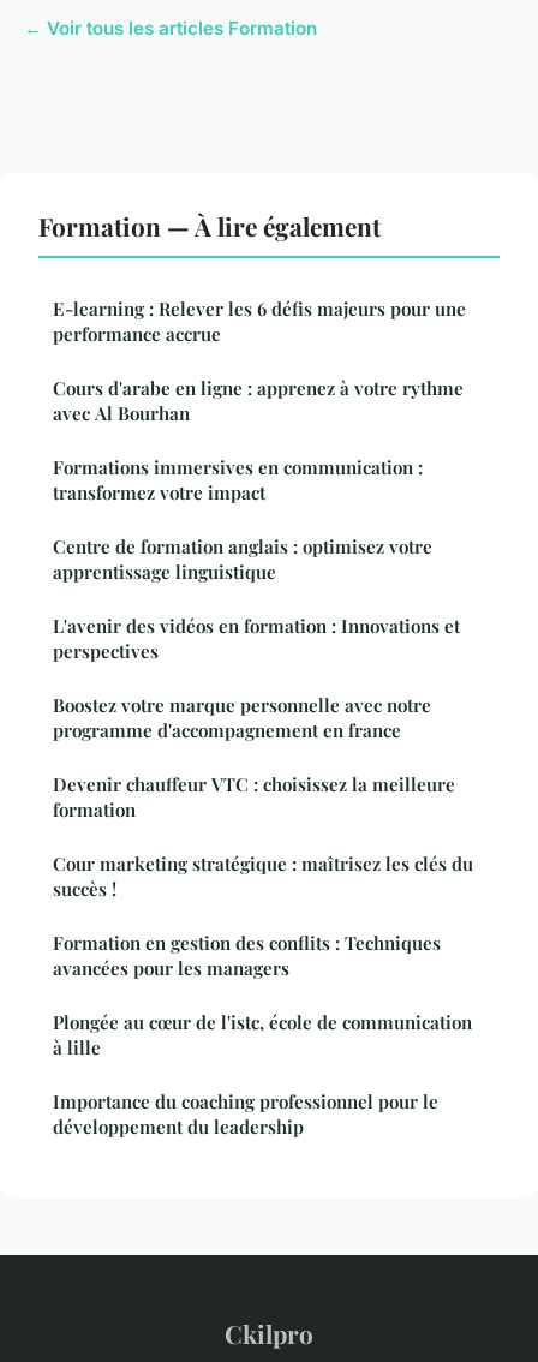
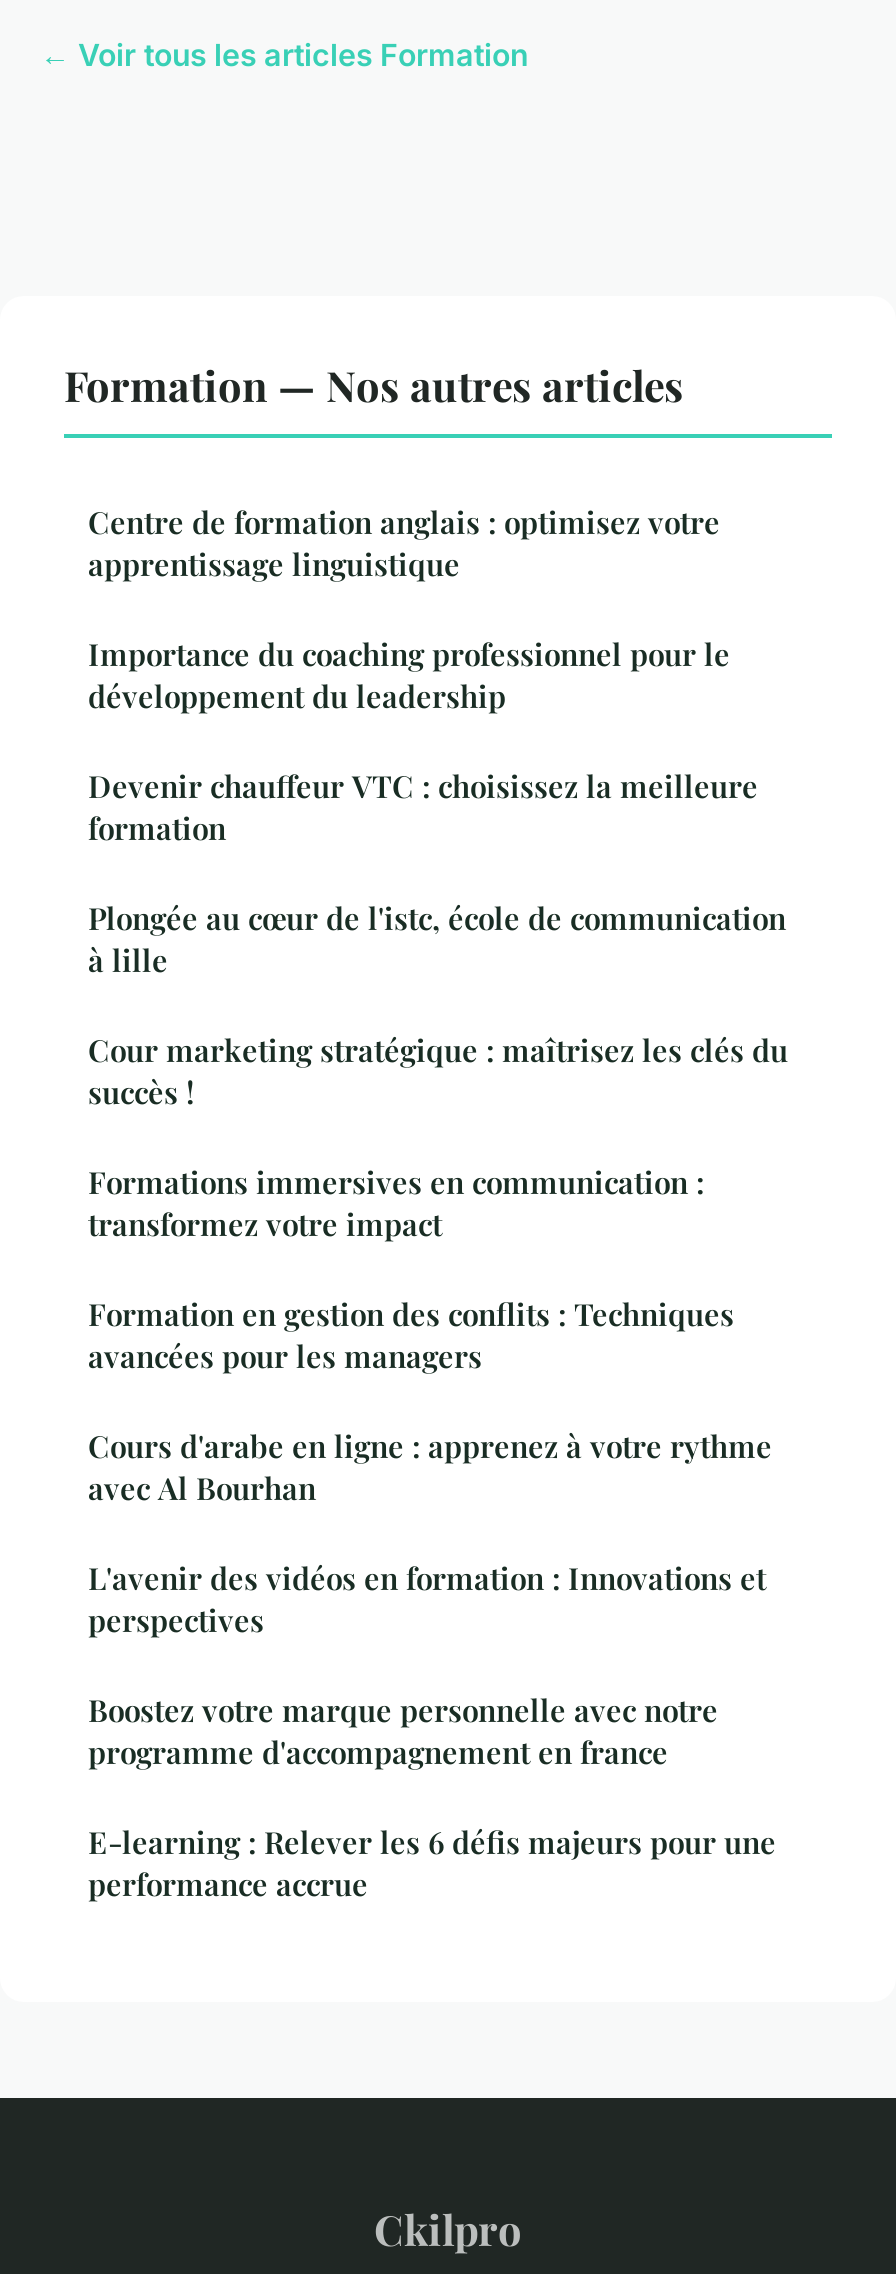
[38,209,381,243] Formation — À lire également -> [64,356,684,412] Formation — Nos autres articles
moved [53,297,466,346] -> [88,1822,776,1904]: E-learning : Relever les 6 défis majeurs pour une | performance accrue
moved [53,376,464,425] -> [88,1426,772,1508]: Cours d'arabe en ligne : apprenez à votre rythme | avec Al Bourhan
moved [53,455,432,584] -> [88,502,720,1244]: Formations immersives en communication : | transformez votre impact | Centre de formation anglais : optimisez votre | apprentissage linguistique
moved [53,614,460,742] -> [88,1558,766,1772]: L'avenir des vidéos en formation : Innovations et | perspectives | Boostez votre marque personnelle avec notre | programme d'accompagnement en france
moved [53,772,473,1139] -> [88,634,788,1376]: Devenir chauffeur VTC : choisissez la meilleure | formation | Cour marketing stratégique : maîtrisez les clés du | ... | Importance du coaching professionnel pour le | développement du leadership

